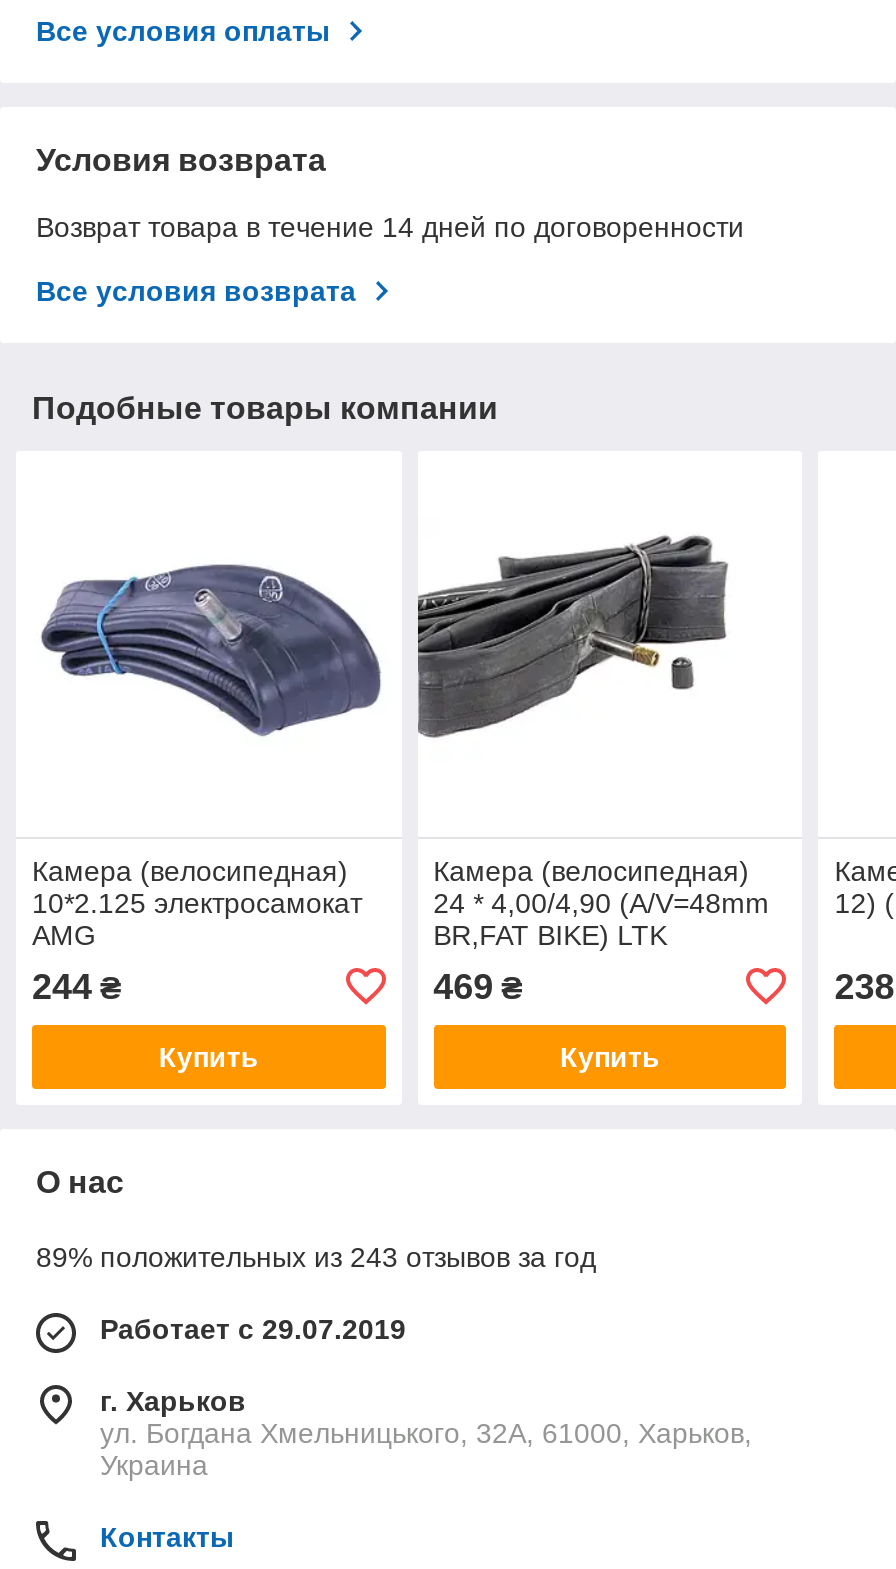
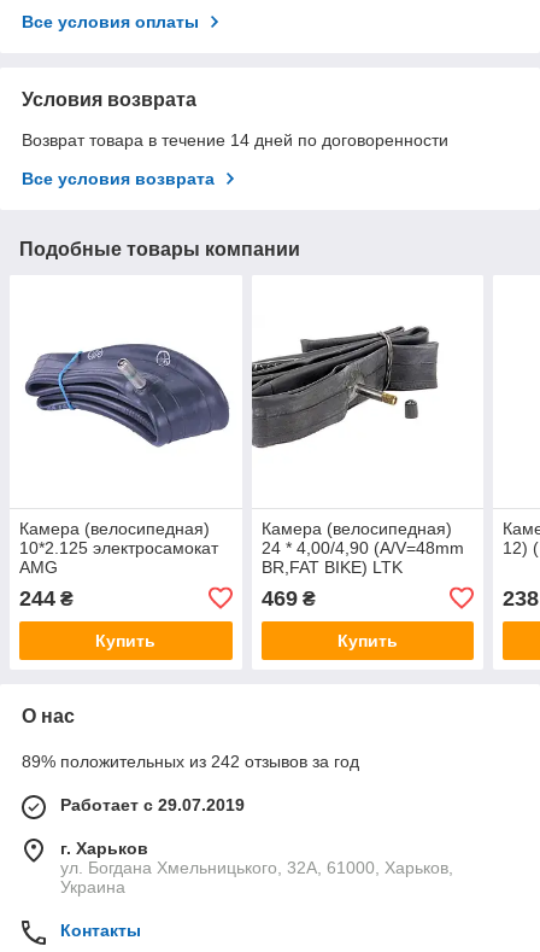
[36,1241,596,1273] 89% положительных из 243 отзывов за год -> [22,751,359,771] 89% положительных из 242 отзывов за год

